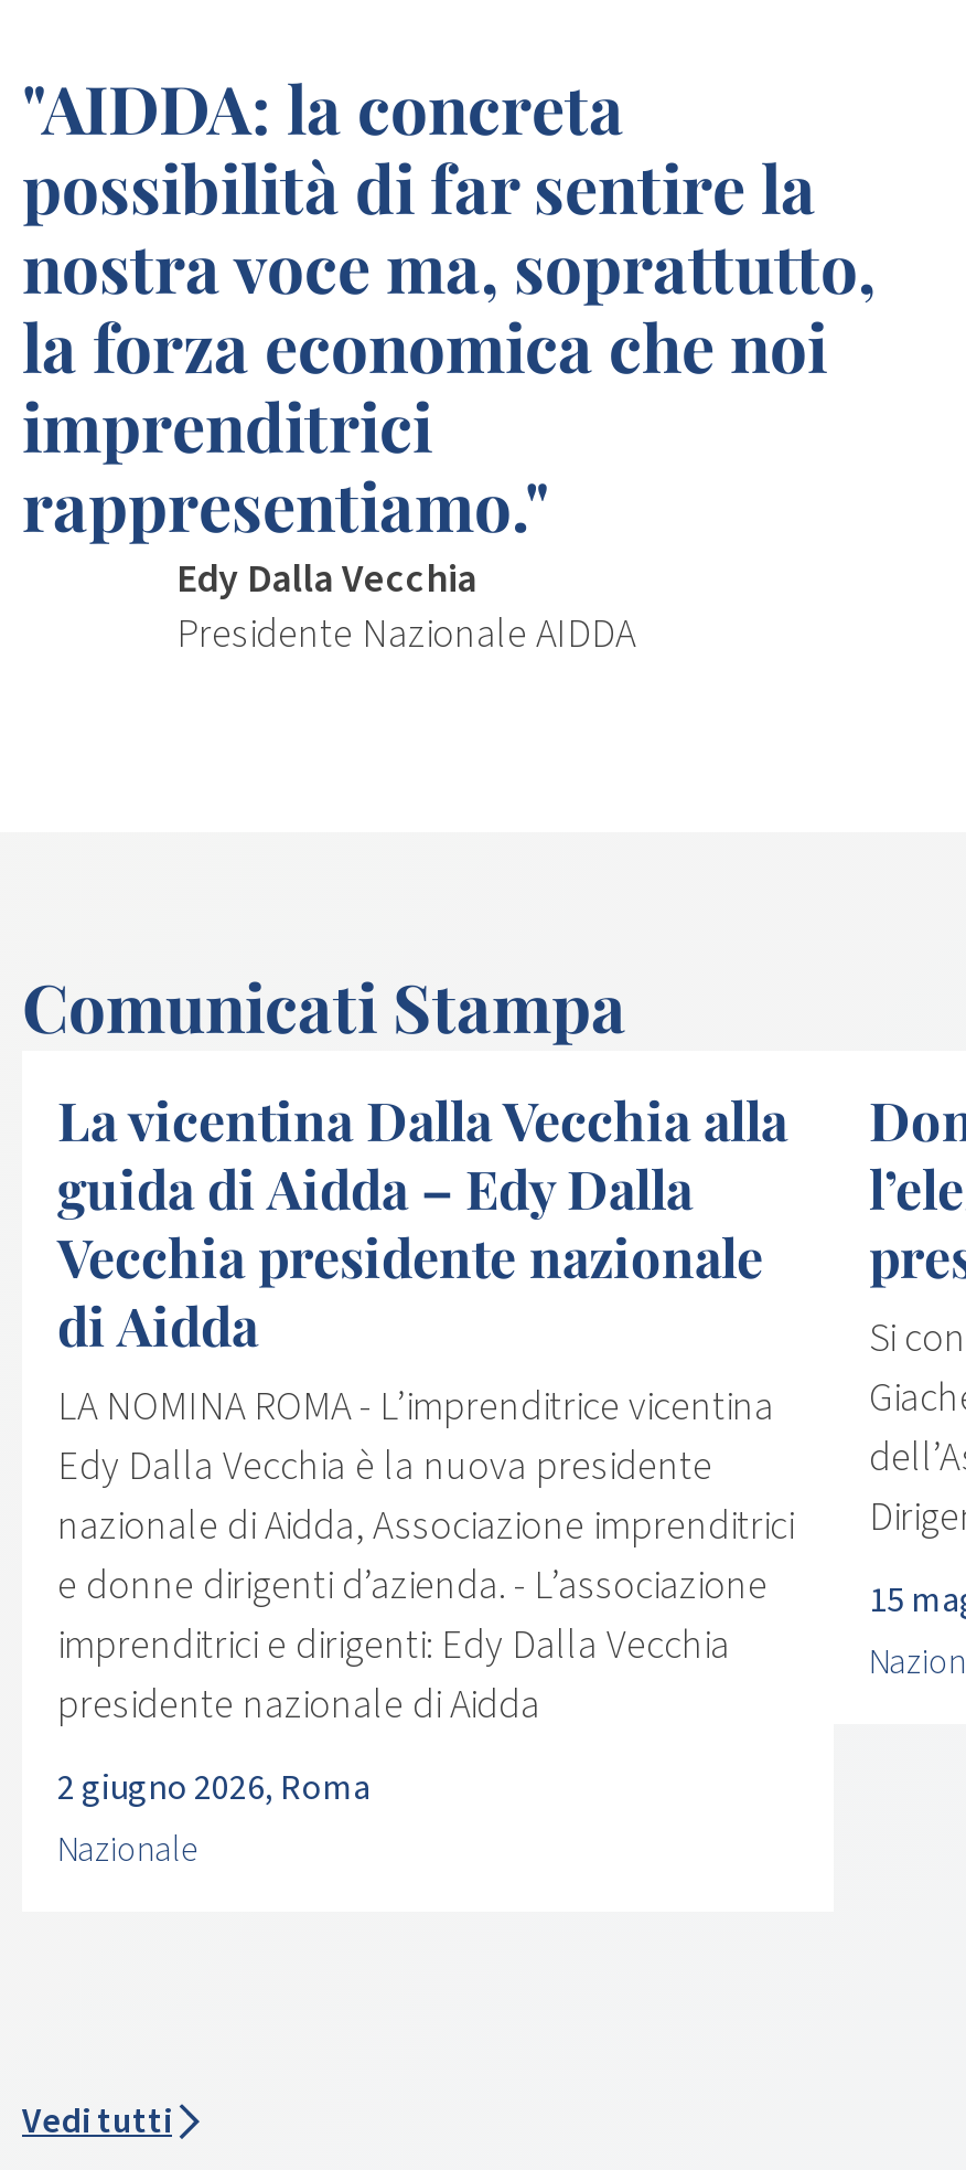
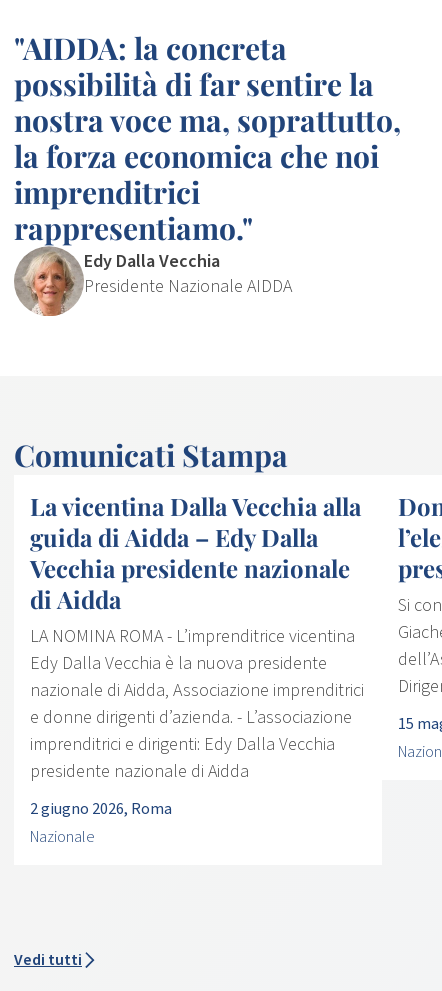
none -> [13,251,81,317] [image]

